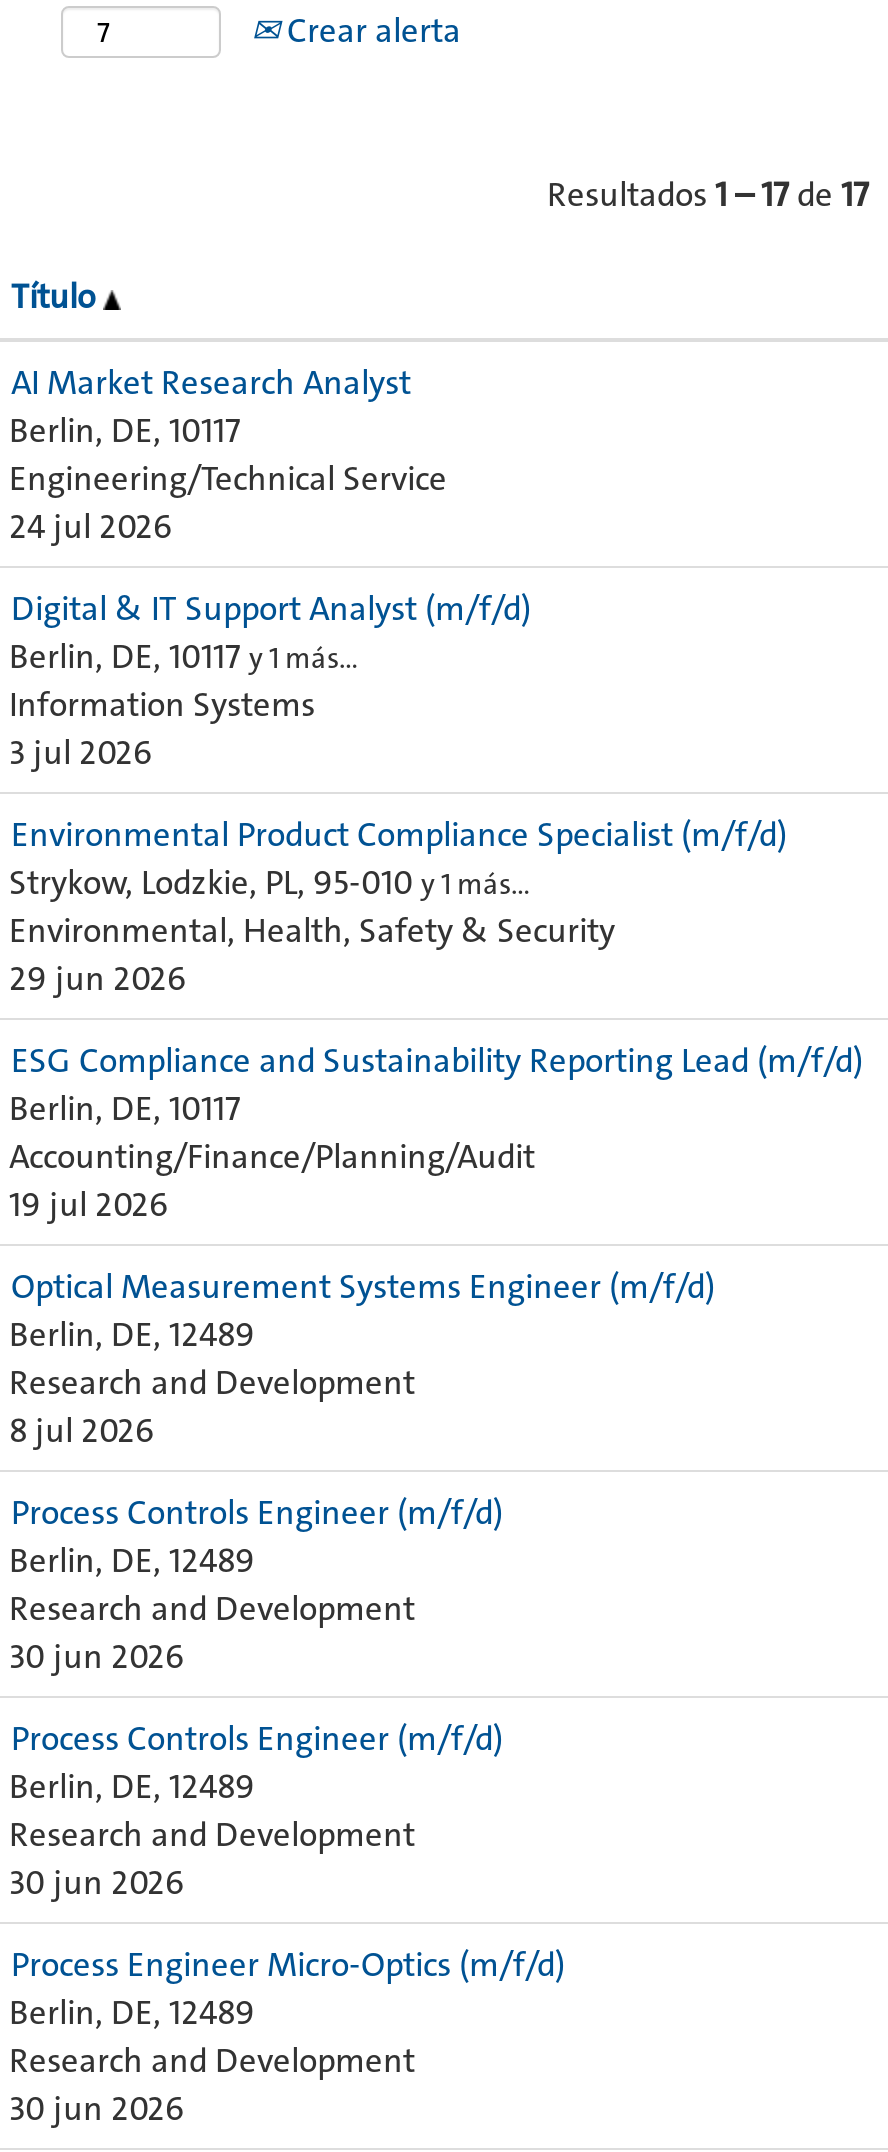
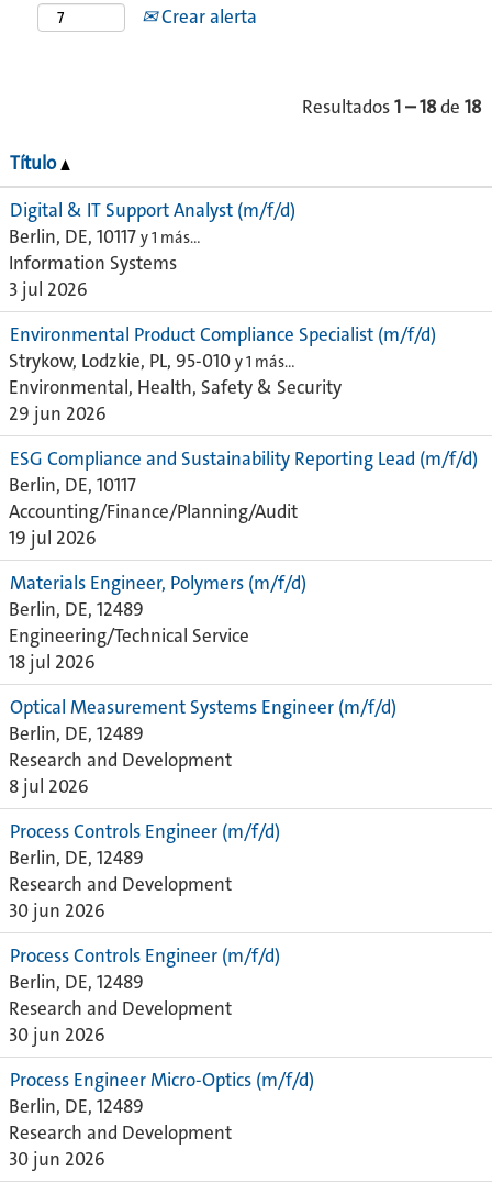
[547,172,869,216] Resultados 1 – 17 de 17 -> [302,95,481,119] Resultados 1 – 18 de 18
[9,360,411,548] AI Market Research Analyst | Berlin, DE, 10117 | 24 jul 2026 -> none
moved [9,456,447,500] -> [9,623,249,648]: Engineering/Technical Service
moved [9,586,863,1226] -> [9,198,478,550]: Digital & IT Support Analyst (m/f/d) | Berlin, DE, 10117 y 1 más… | Information Systems | ... | Accounting/Finance/Planning/Audit | 19 jul 2026
none -> [9,571,306,674] Materials Engineer, Polymers (m/f/d) | Berlin, DE, 12489 | 18 jul 2026

